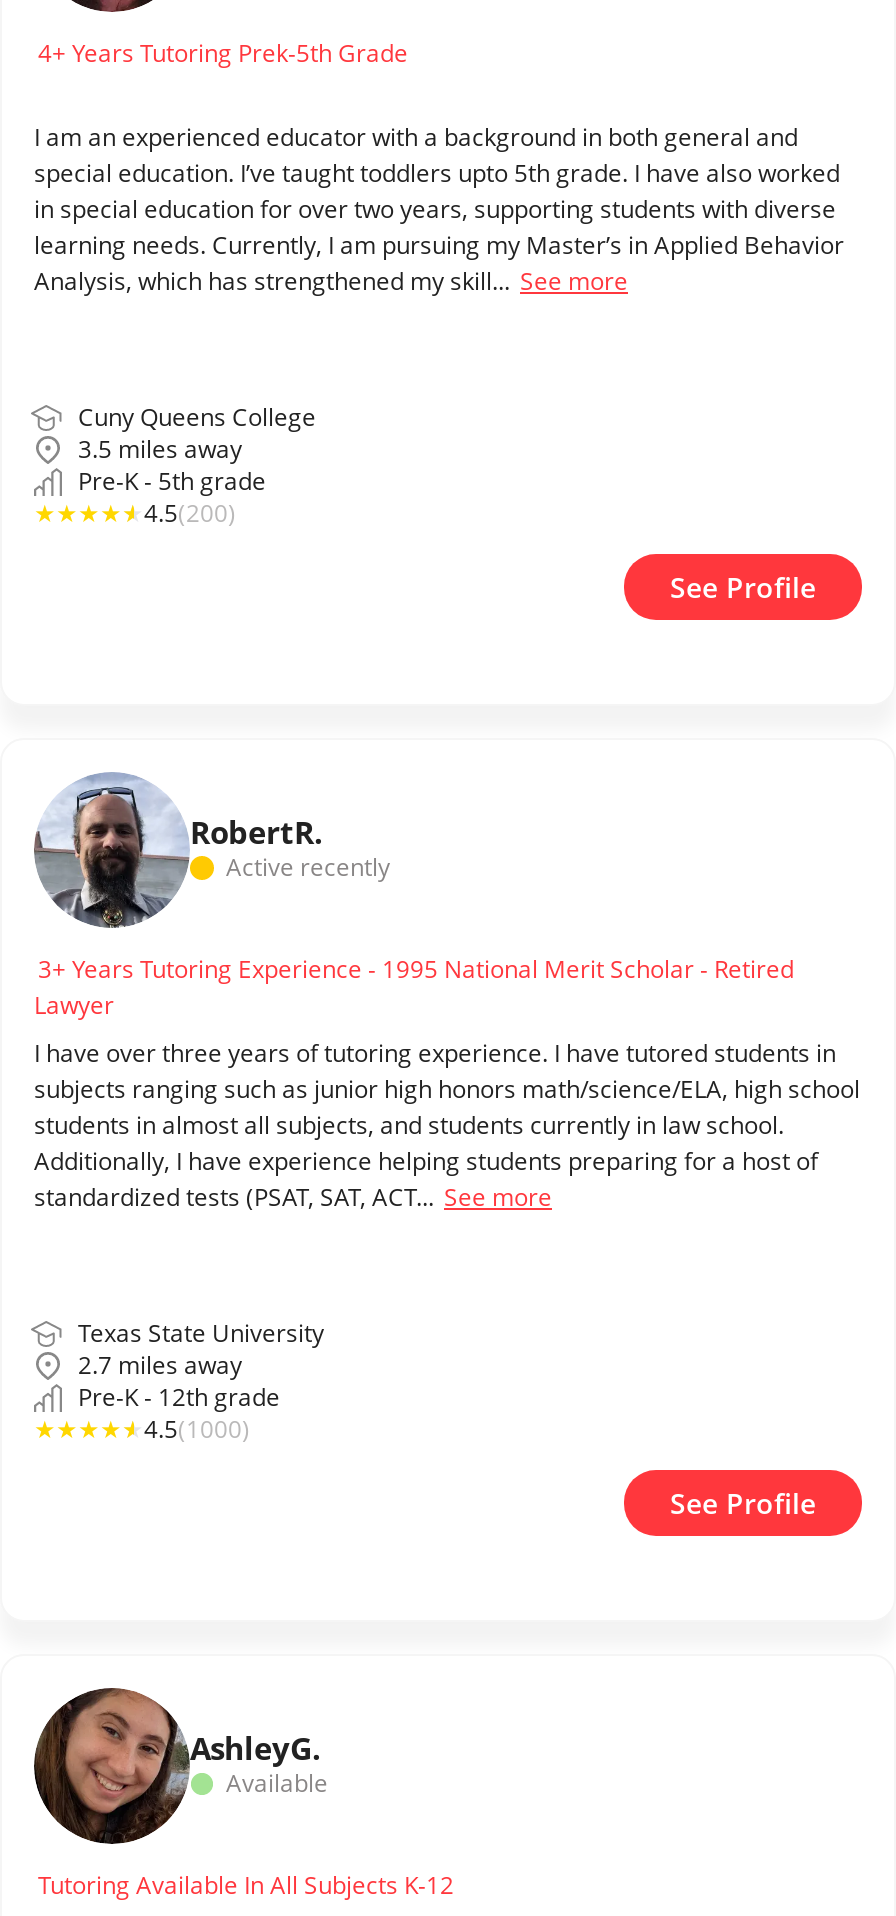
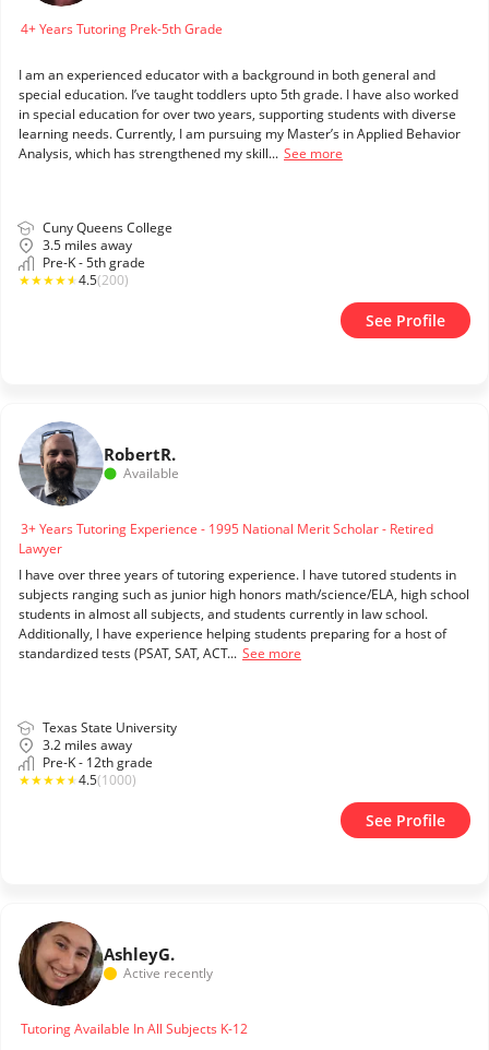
moved [226,850,390,884] -> [123,964,213,982]: Active recently
[78,1348,242,1382] 2.7 miles away -> [43,736,132,754] 3.2 miles away
moved [226,1766,328,1800] -> [123,464,179,482]: Available

